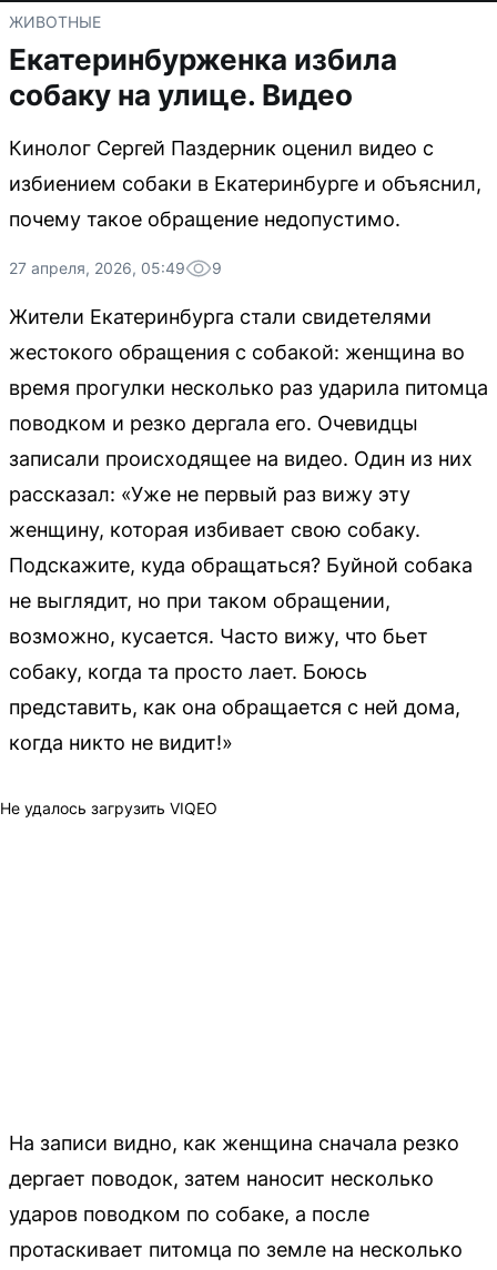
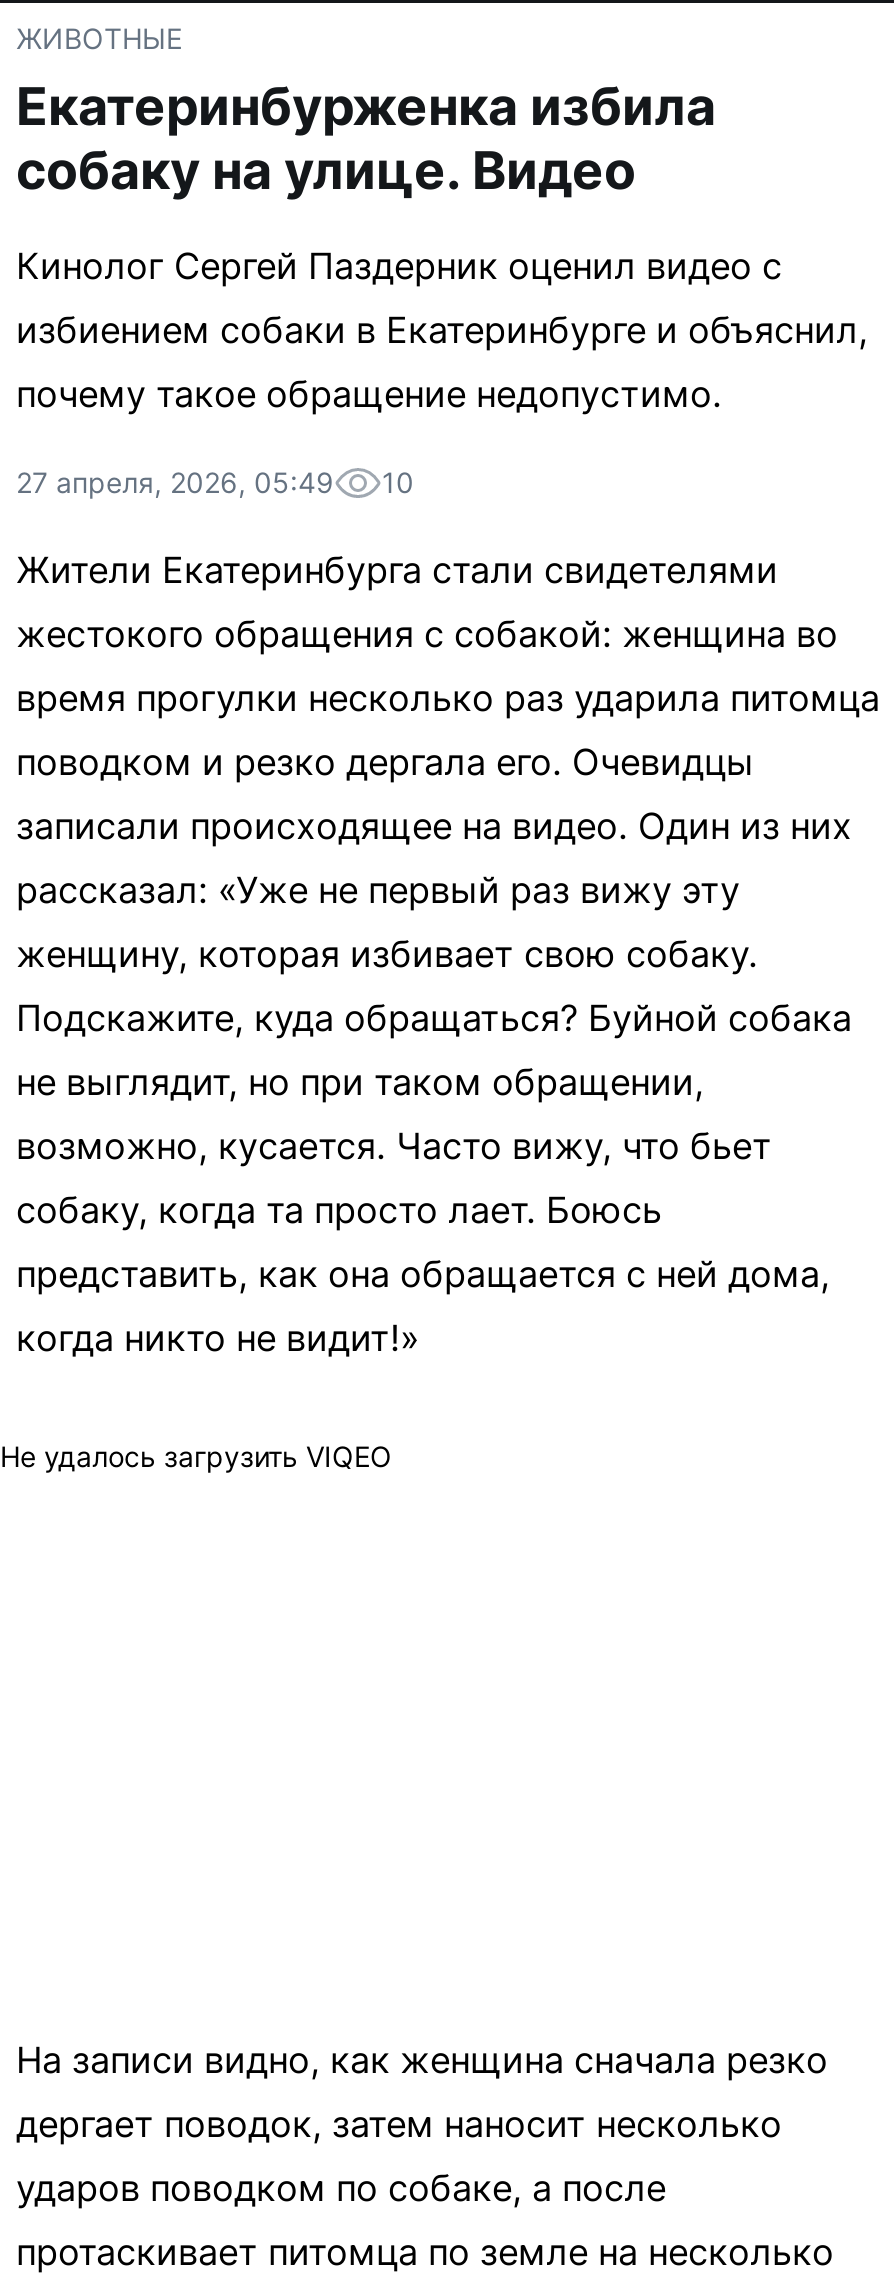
[9,258,222,277] 27 апреля, 2026, 05:49 9 -> [16,465,414,499] 27 апреля, 2026, 05:49 10

